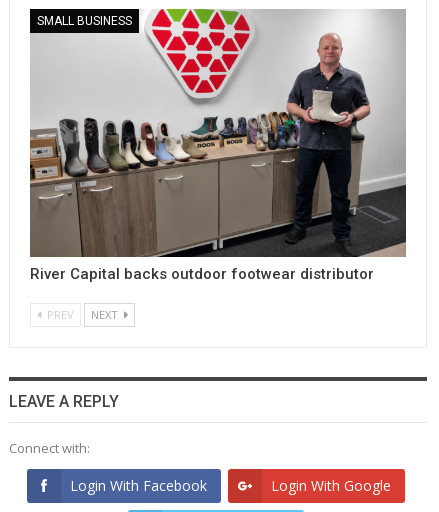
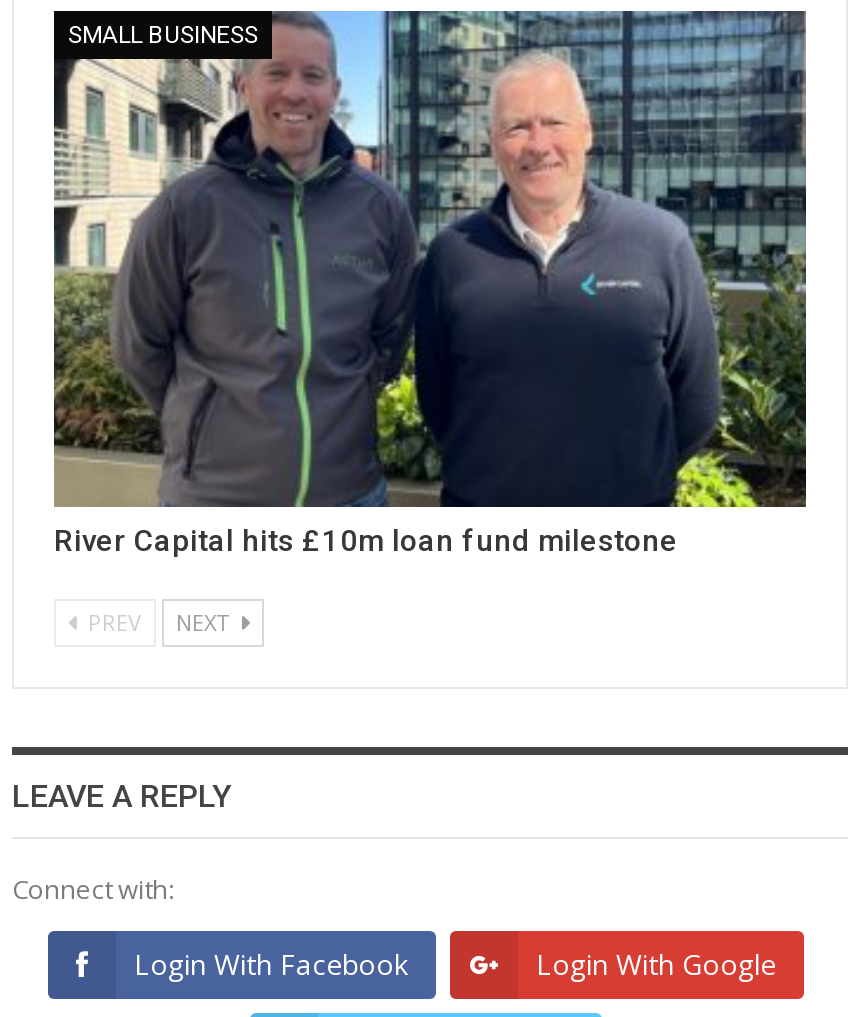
[29,8,407,283] [image] | River Capital backs outdoor footwear distributor -> [52,9,806,559] [image] | River Capital hits £10m loan fund milestone

